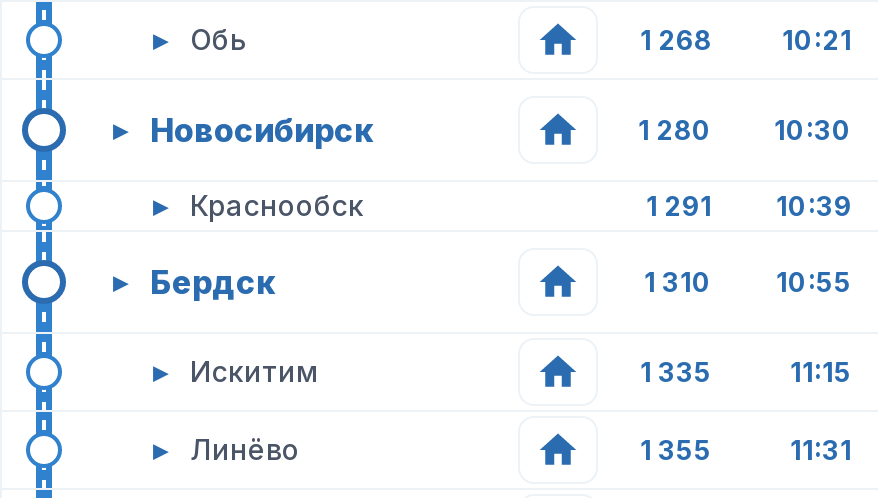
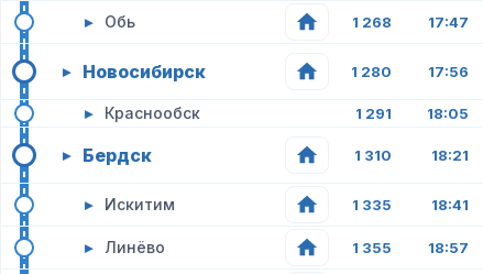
[782,24,852,56] 10:21 -> [428,13,469,31] 17:47
[774,114,852,146] 10:30 -> [428,63,469,80] 17:56
[646,190,852,222] 1 291 10:39 -> [355,105,469,122] 1 291 18:05
[776,266,852,298] 10:55 -> [431,146,469,164] 18:21
[790,356,852,388] 11:15 -> [431,196,469,213] 18:41
[790,434,852,466] 11:31 -> [428,239,469,256] 18:57

